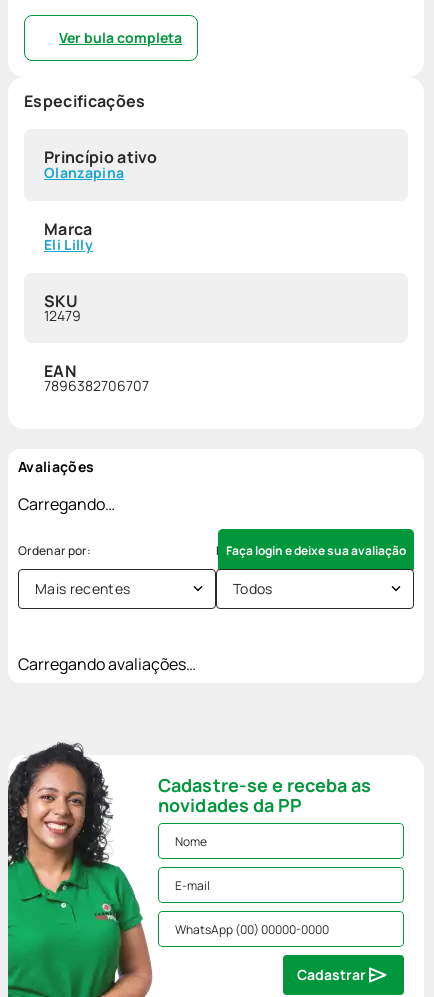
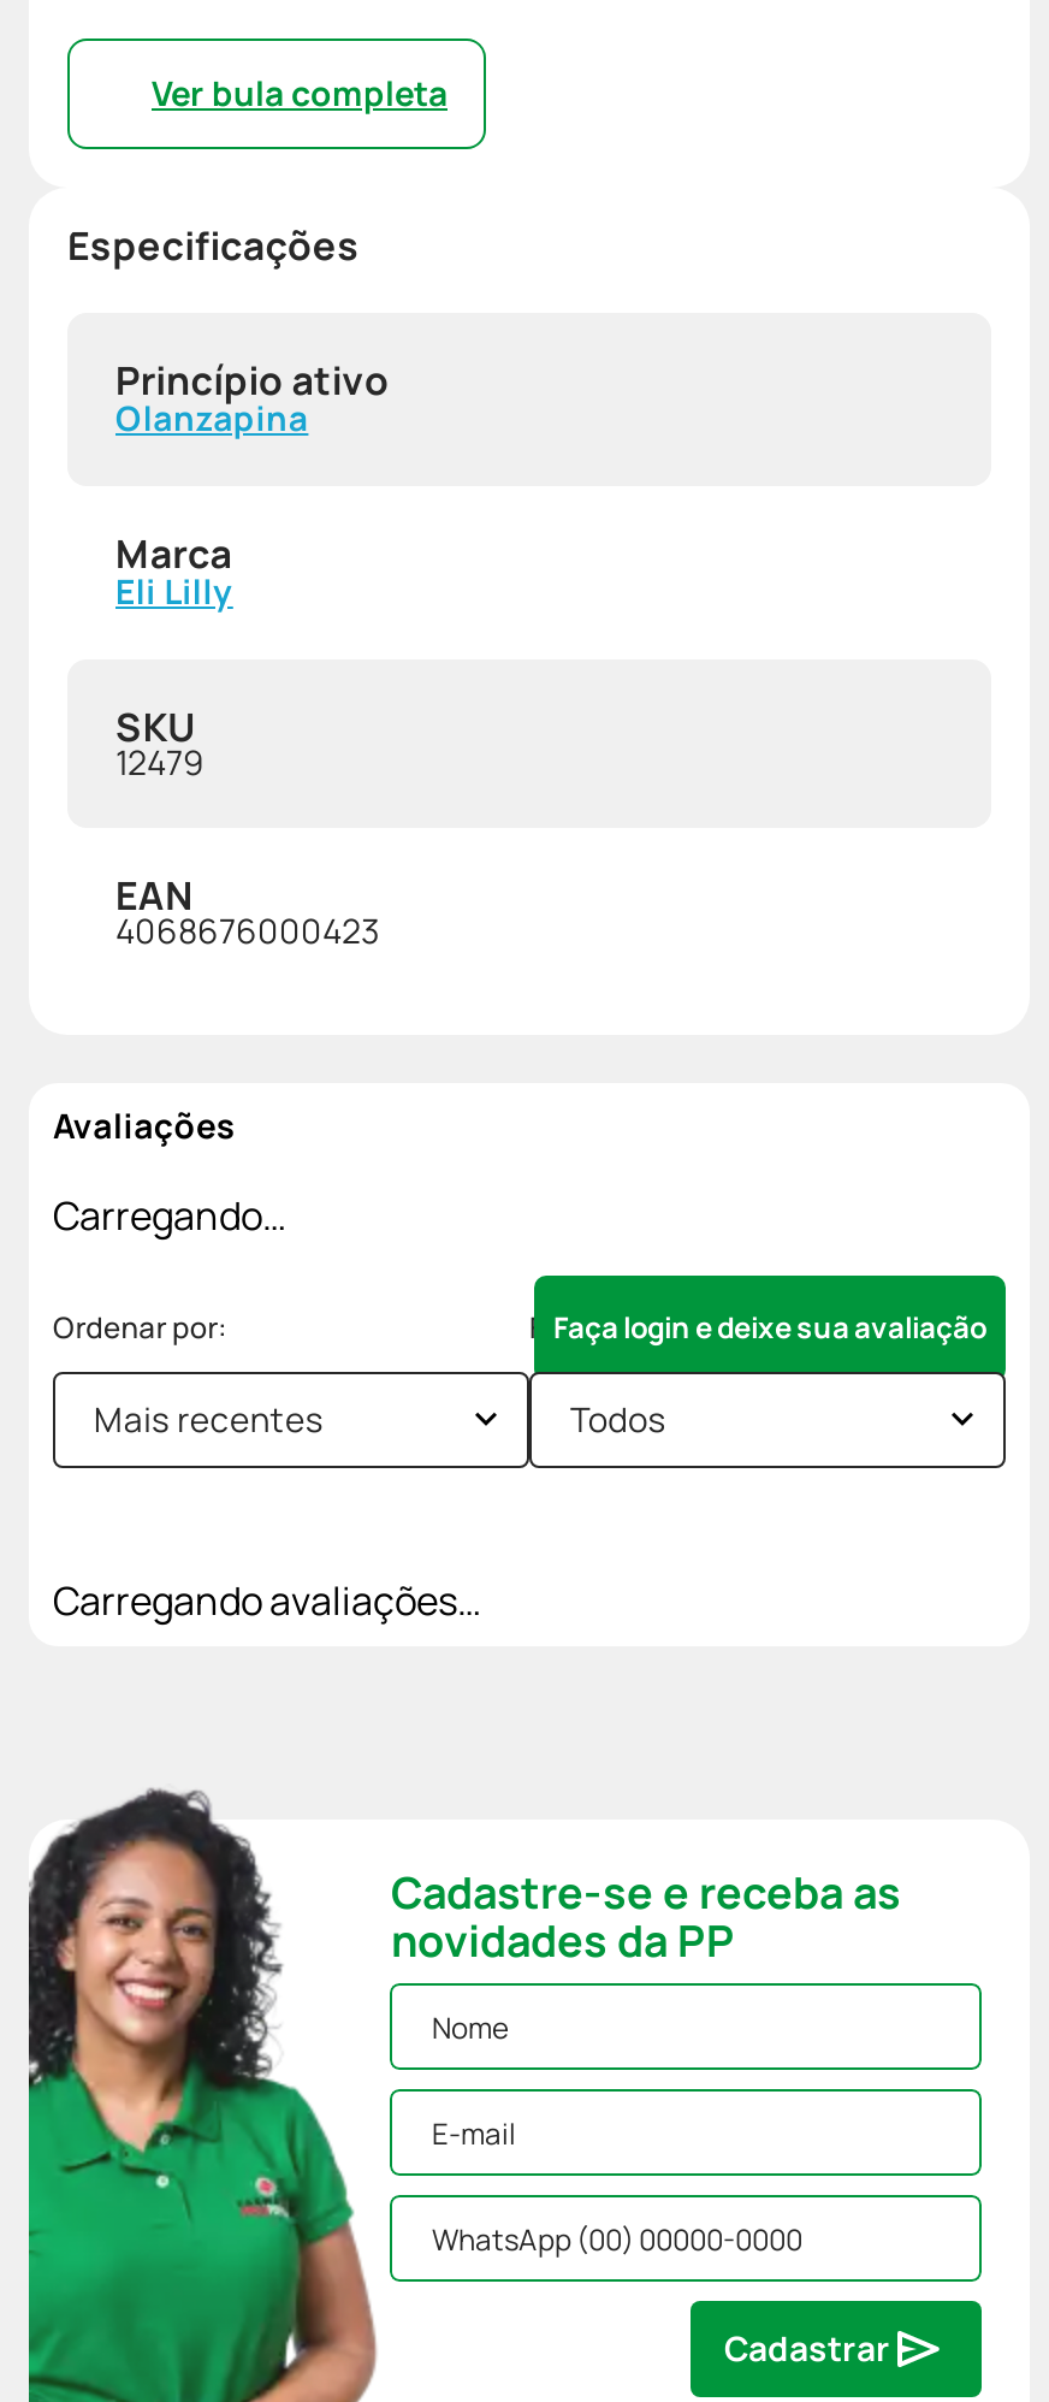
[44,376,149,395] 7896382706707 -> [115,908,380,954] 4068676000423

